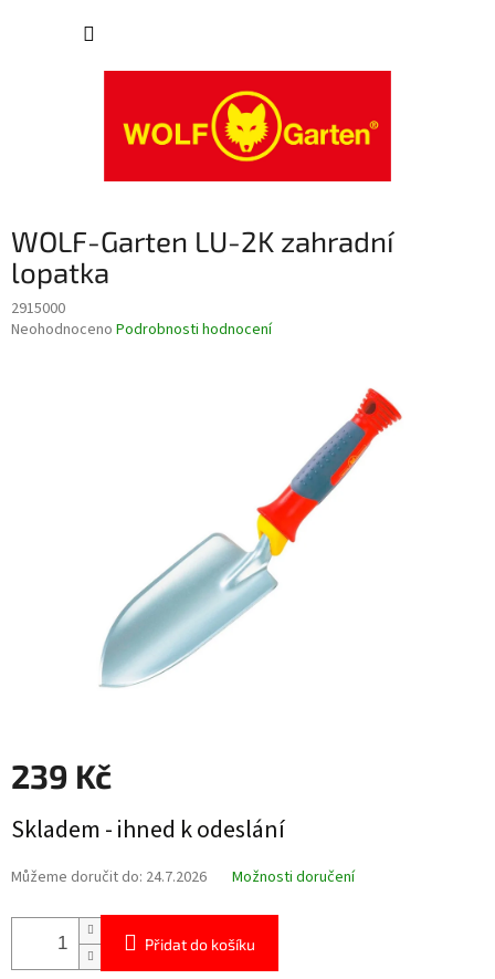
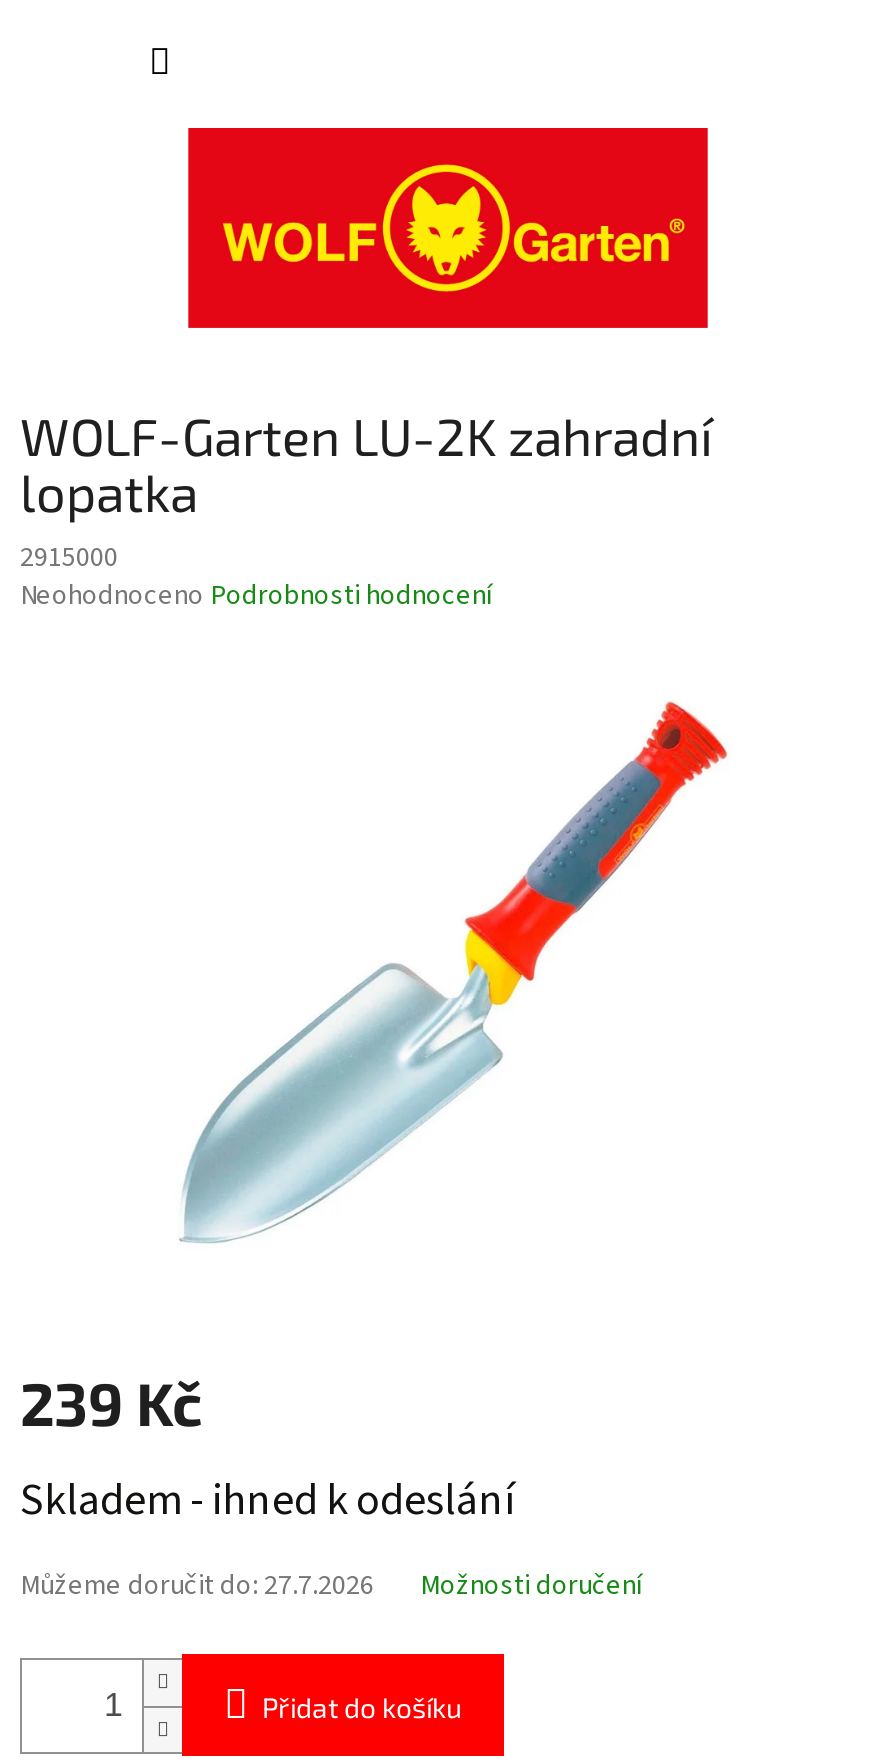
[11,867,207,889] Můžeme doručit do: 24.7.2026 -> [20,1567,374,1607] Můžeme doručit do: 27.7.2026

